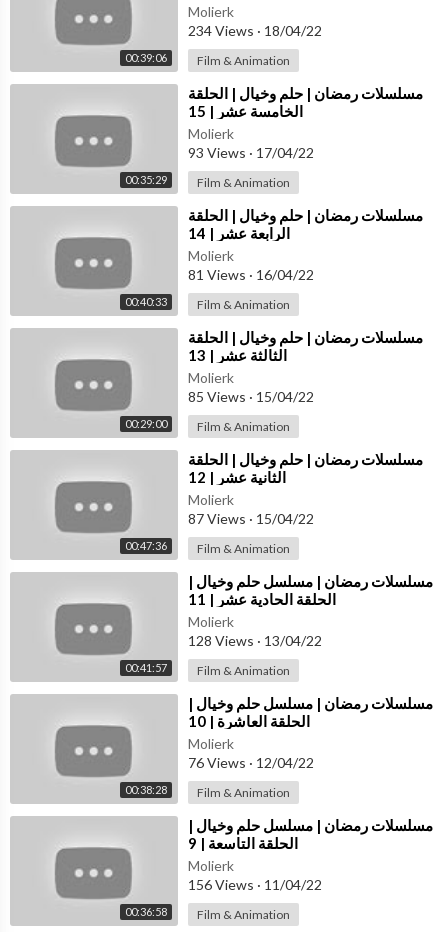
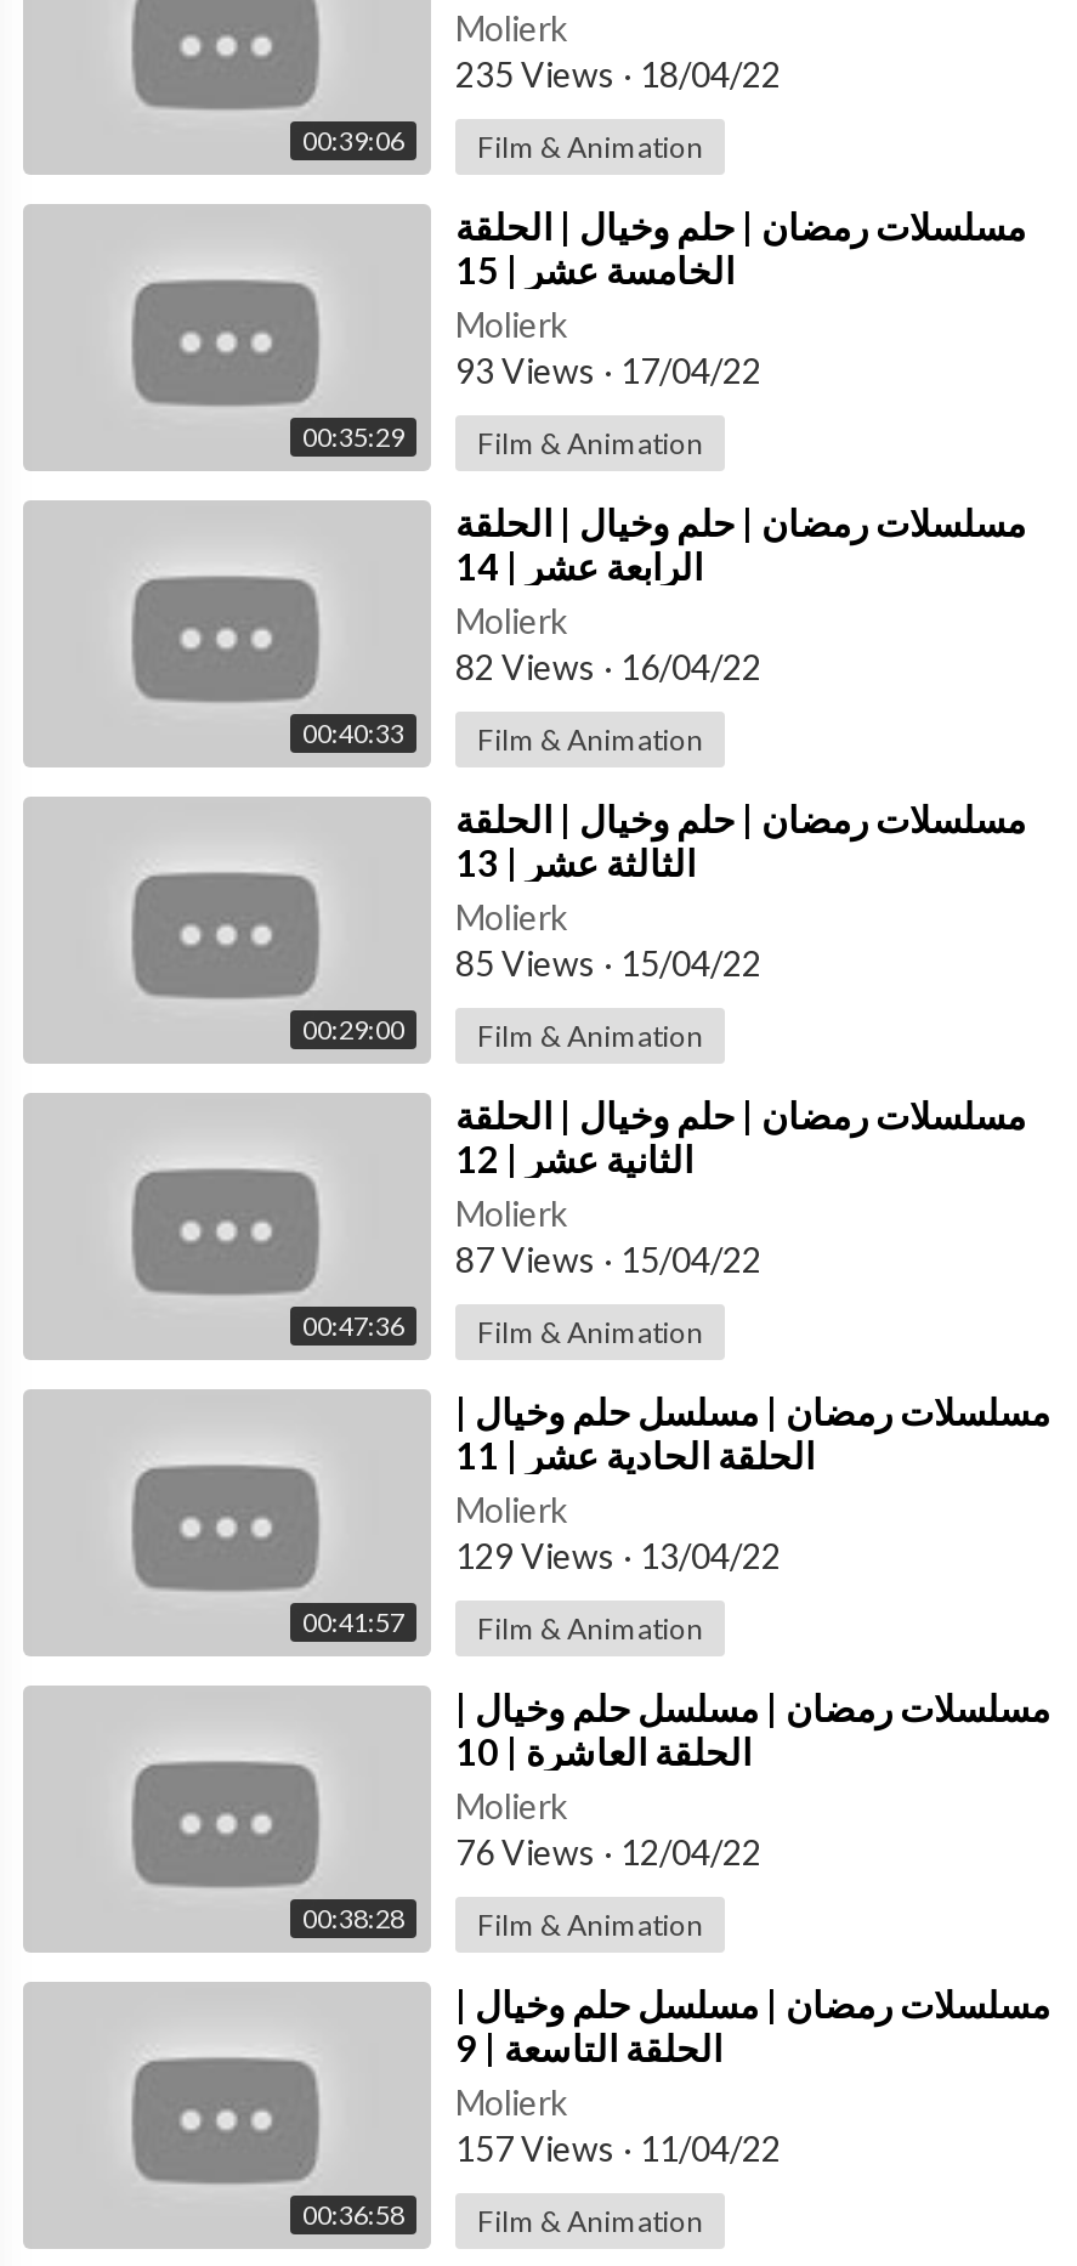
[188,22,322,39] 234 Views · 18/04/22 -> [455,55,781,96] 235 Views · 18/04/22
[188,266,314,283] 81 Views · 16/04/22 -> [455,647,761,689] 82 Views · 16/04/22
[188,632,322,649] 128 Views · 13/04/22 -> [455,1536,781,1577] 129 Views · 13/04/22
[188,876,322,893] 156 Views · 11/04/22 -> [455,2129,781,2170] 157 Views · 11/04/22

